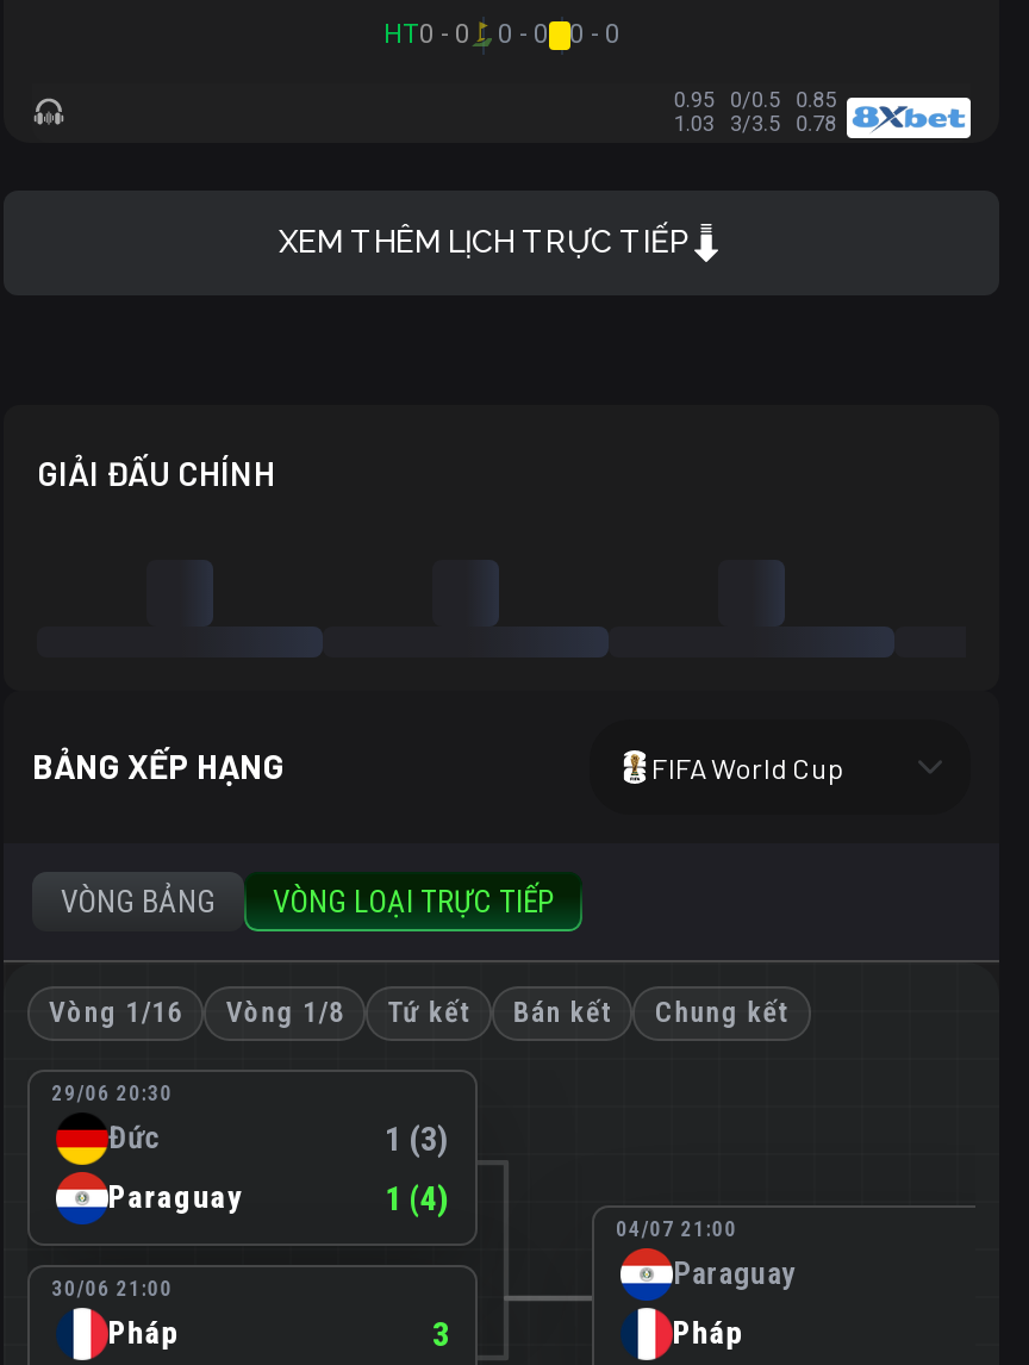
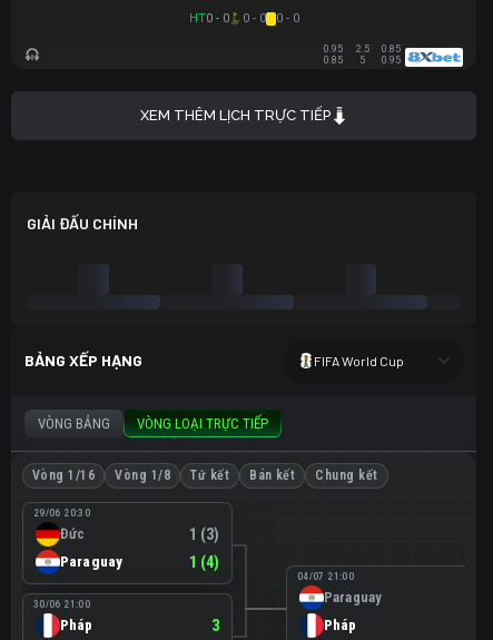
[674,88,837,112] 0.95 0/0.5 0.85 -> [324,43,400,55] 0.95 2.5 0.85
[674,112,714,136] 1.03 -> [324,55,343,66] 0.85
[730,112,780,136] 3/3.5 -> [359,55,365,66] 5
[796,112,837,136] 0.78 -> [381,55,400,66] 0.95

